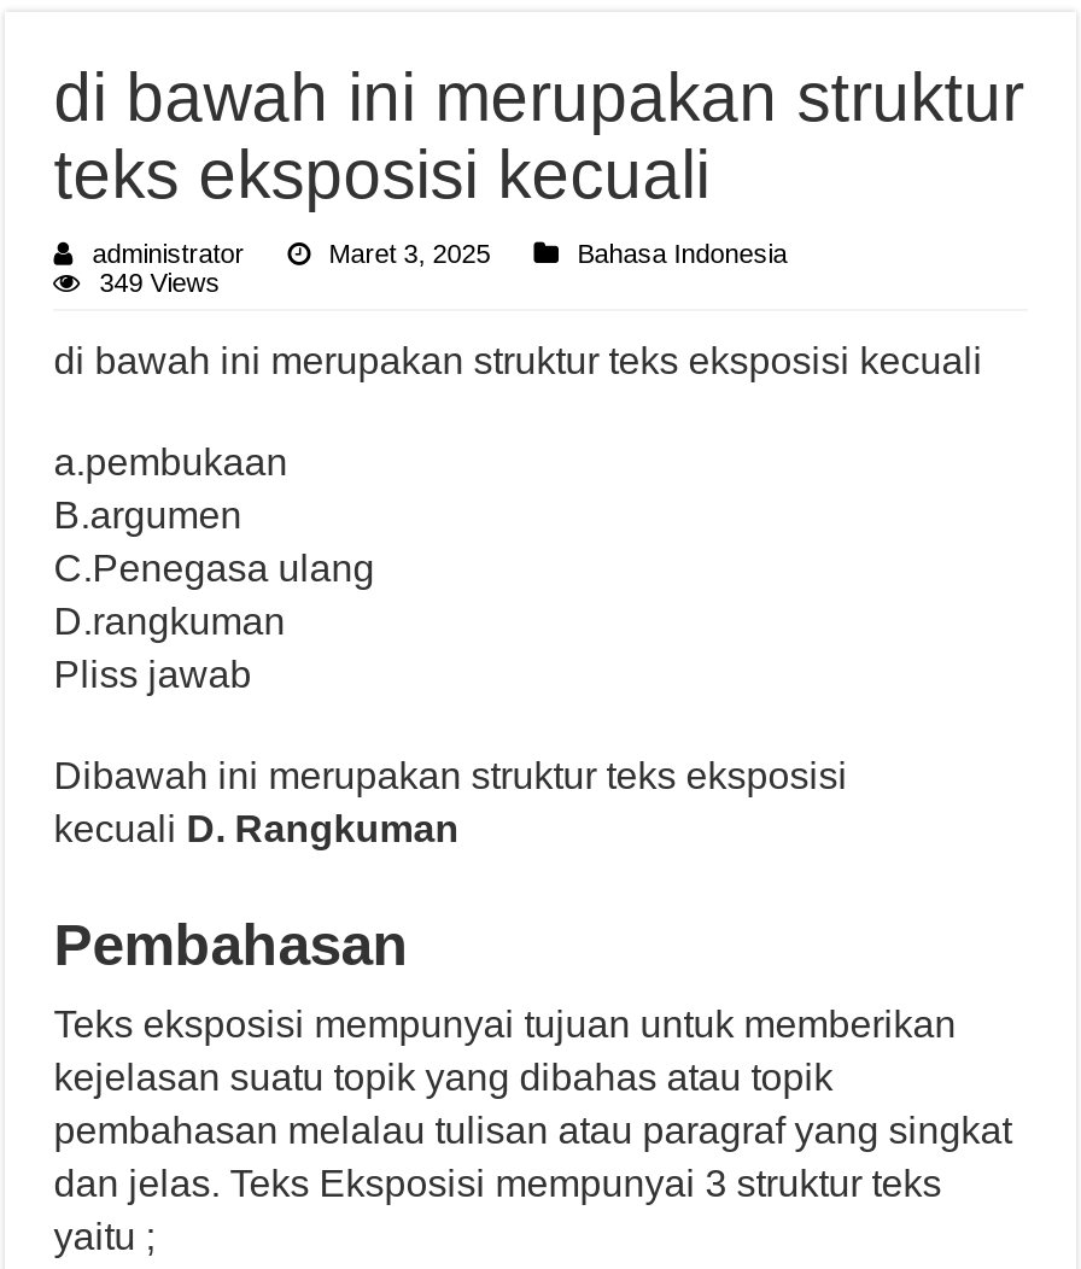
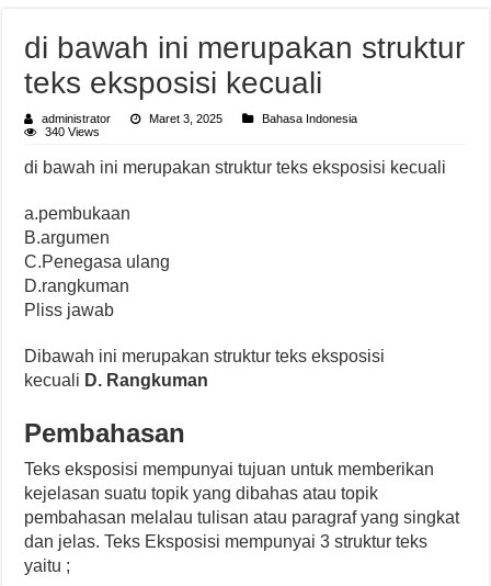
[99,268,220,297] 349 Views -> [45,125,100,138] 340 Views

